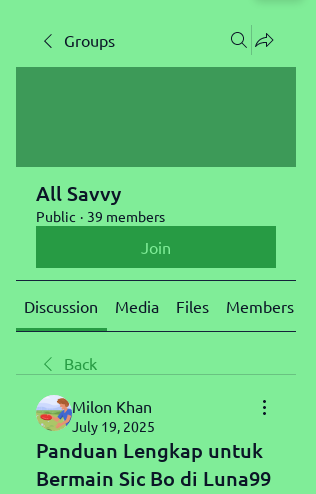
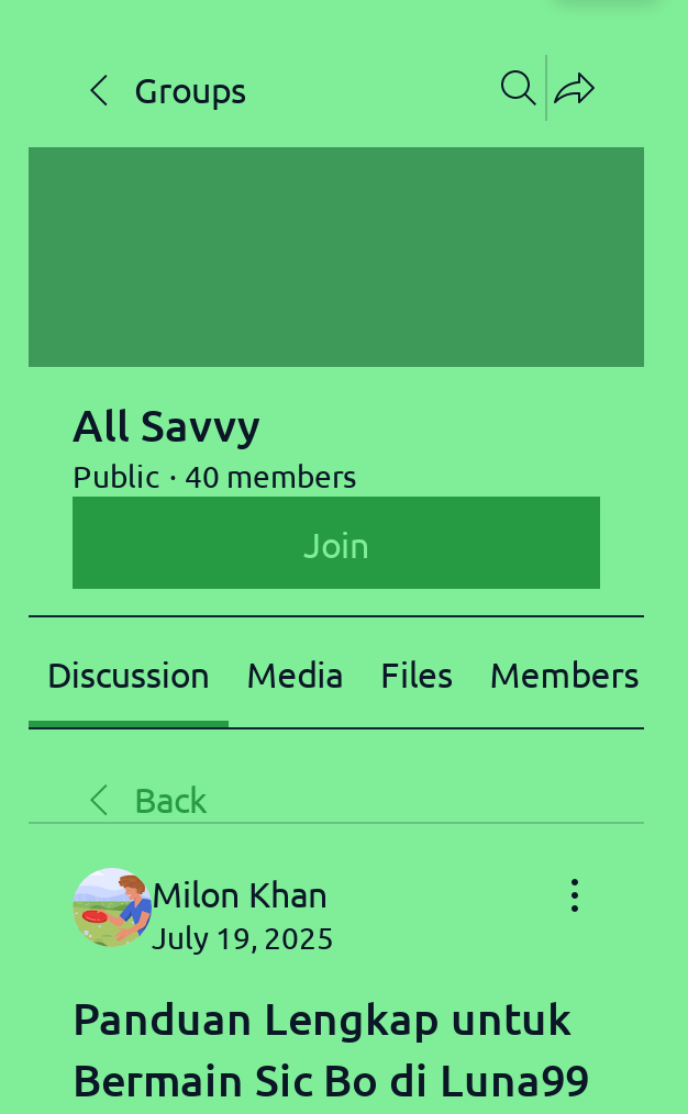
[36,207,165,225] Public · 39 members -> [73,455,356,494] Public · 40 members

